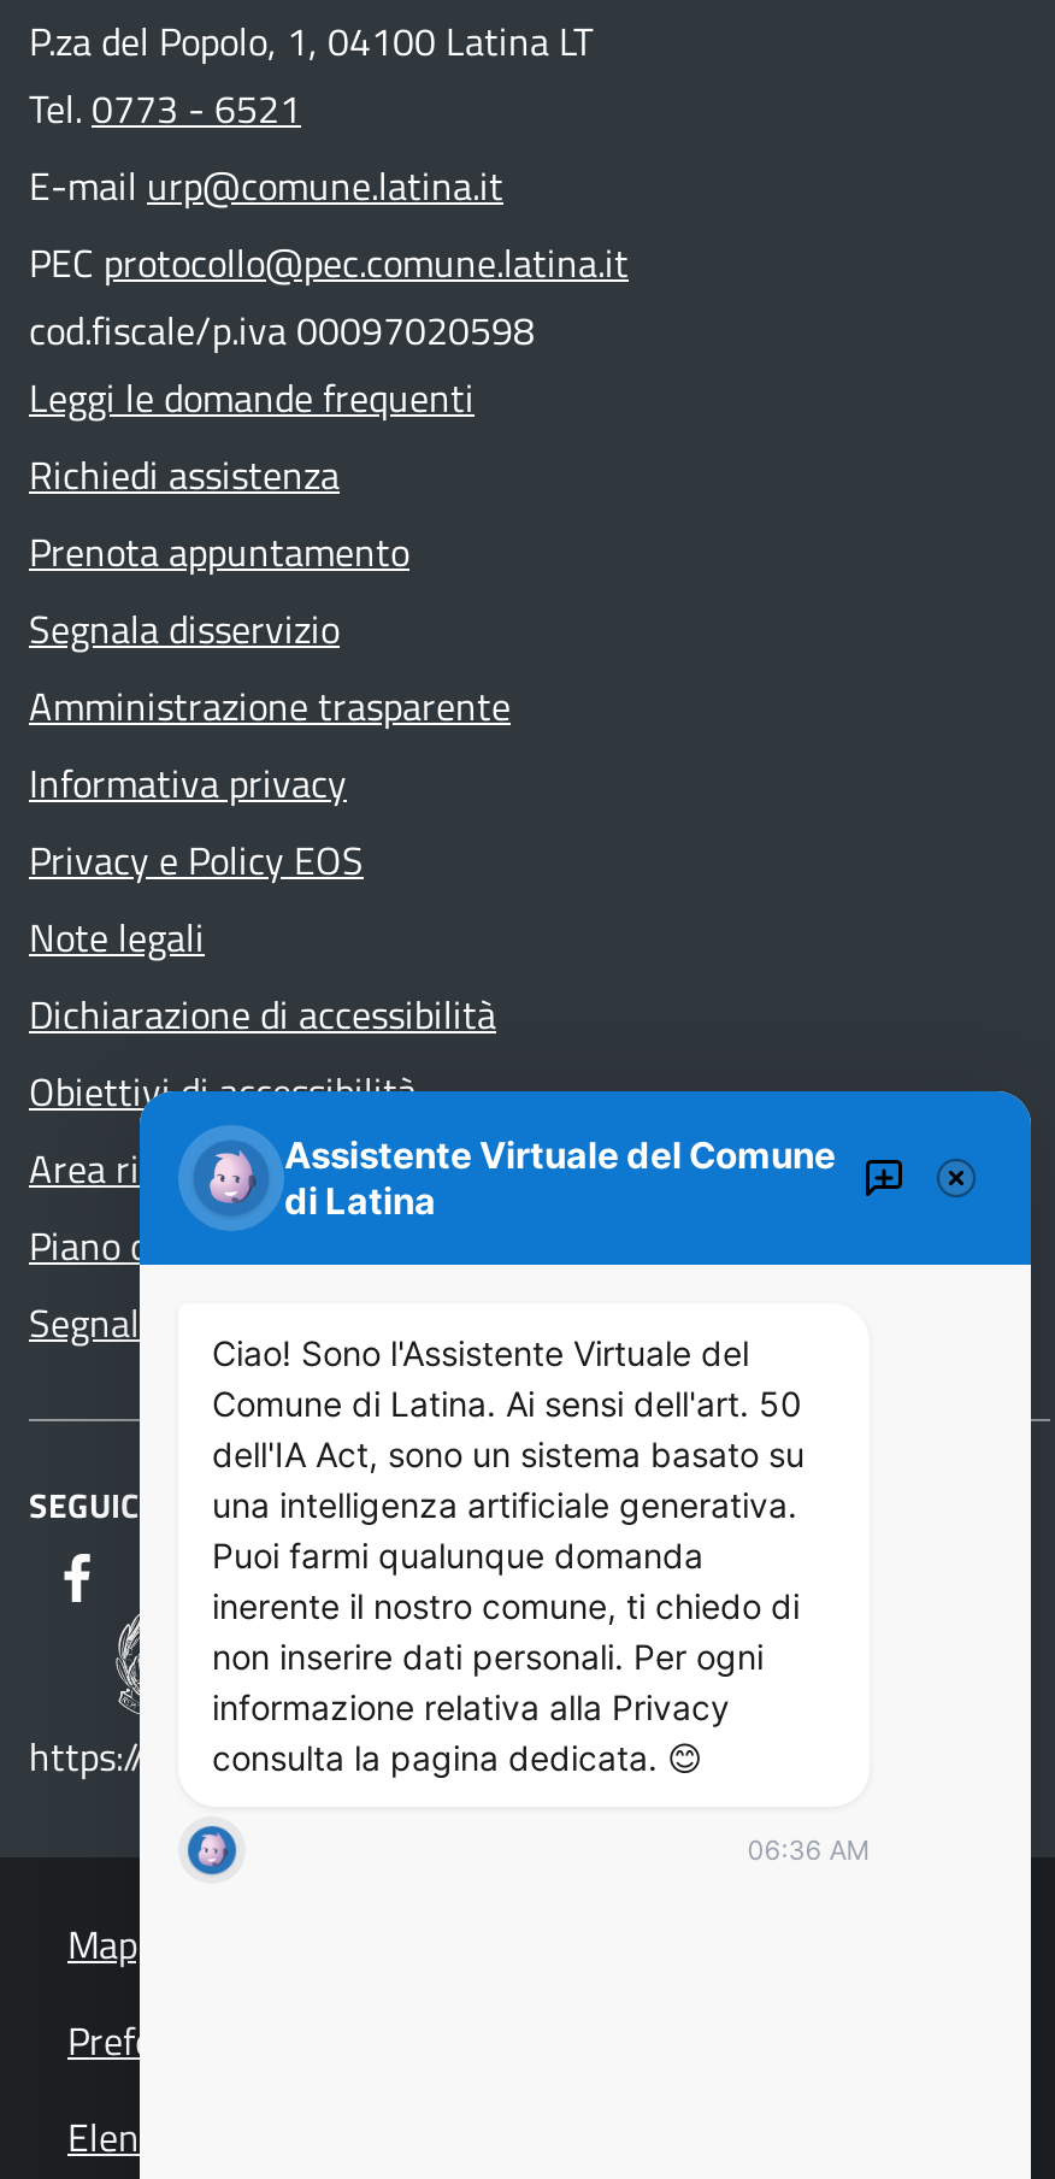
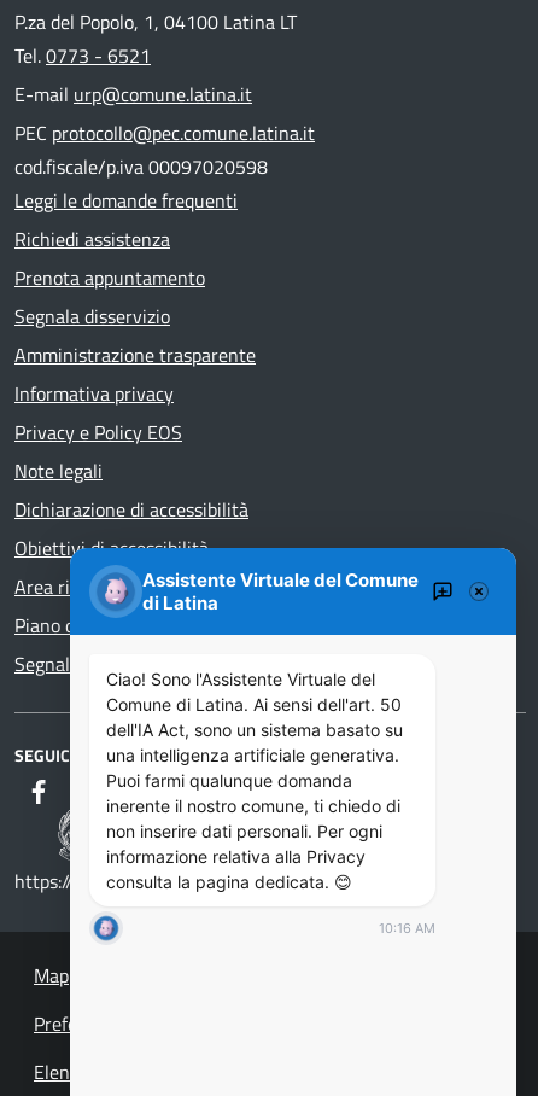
[747,1833,870,1867] 06:36 AM -> [379,920,436,937] 10:16 AM

